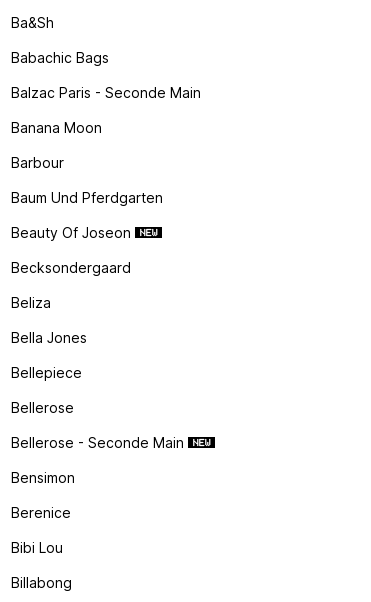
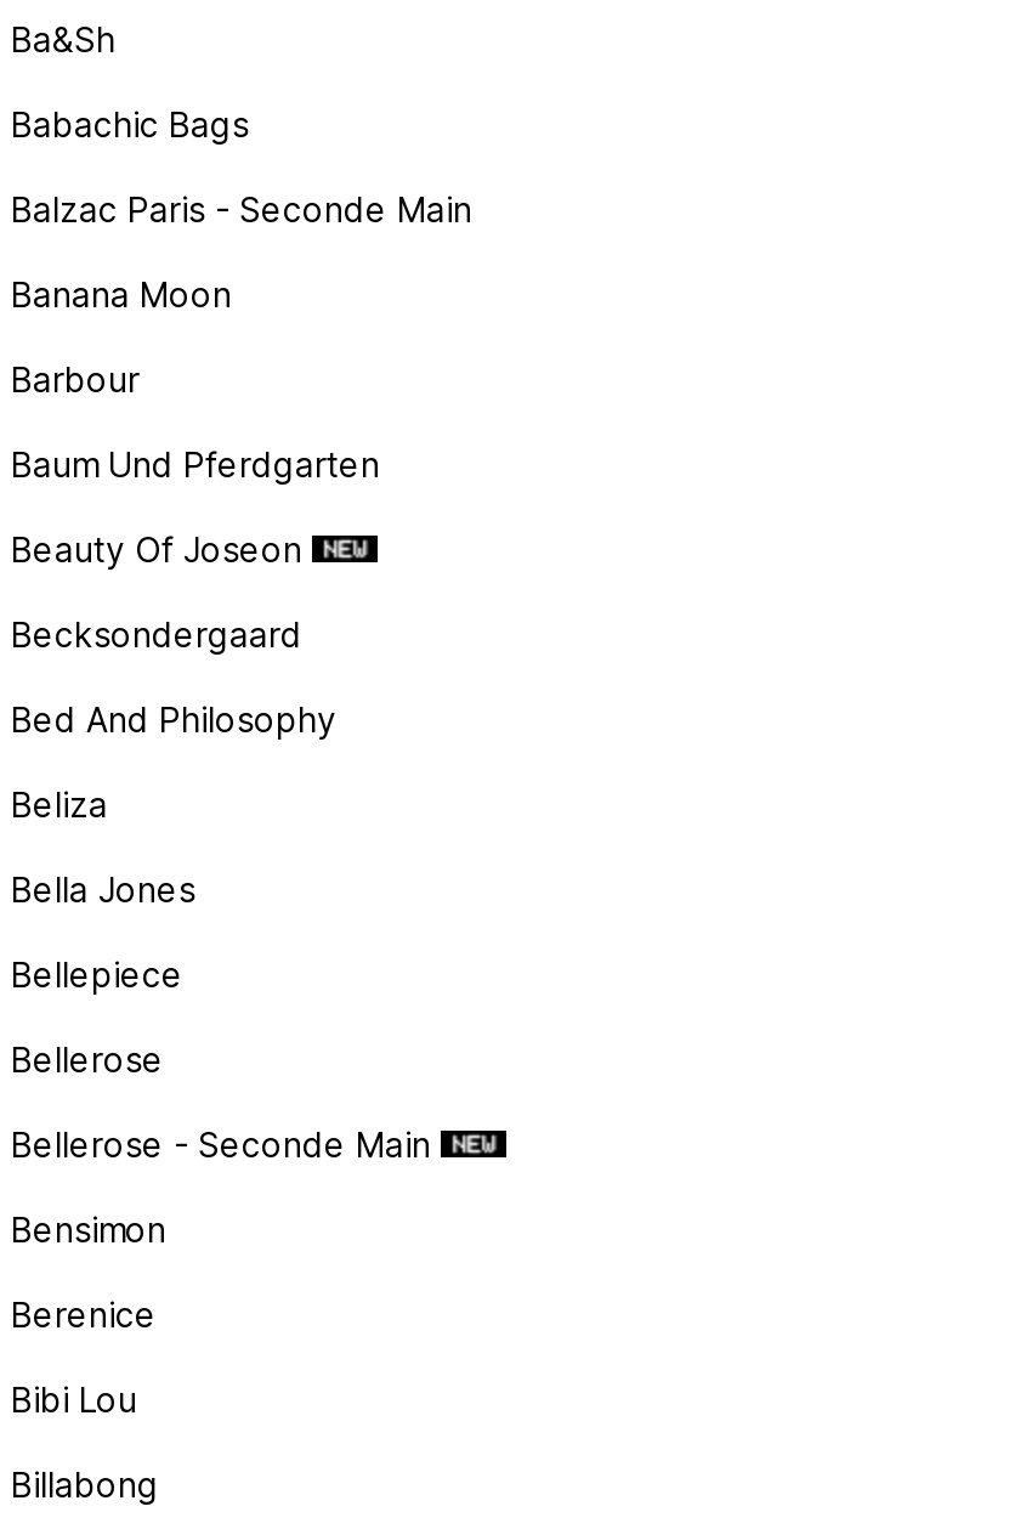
none -> [11,698,336,740] Bed And Philosophy

